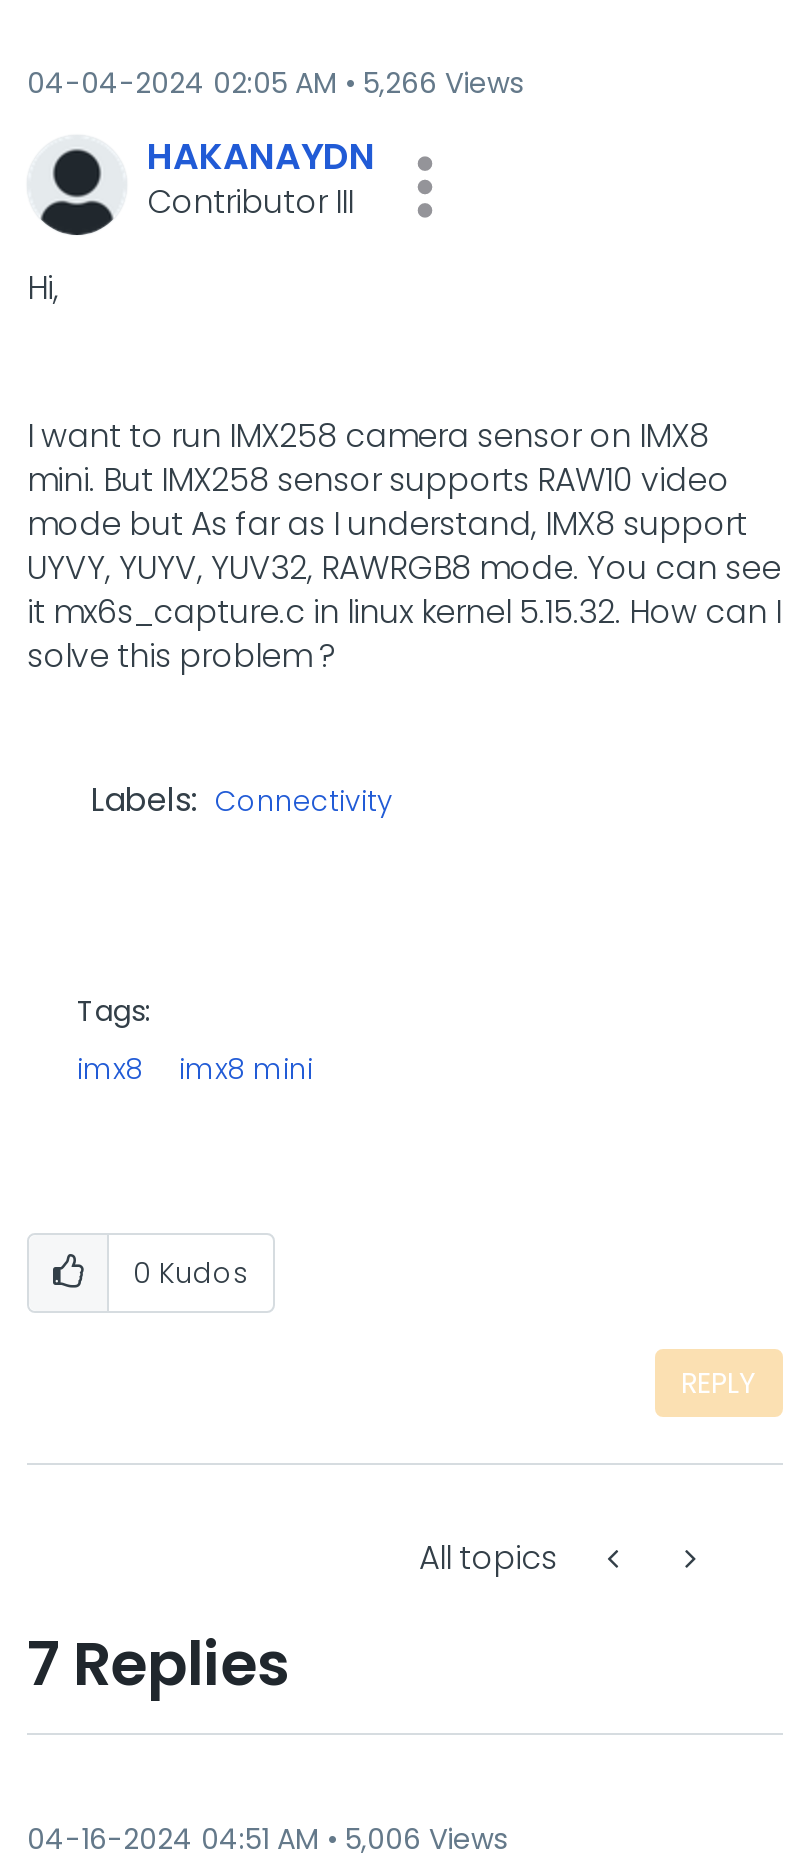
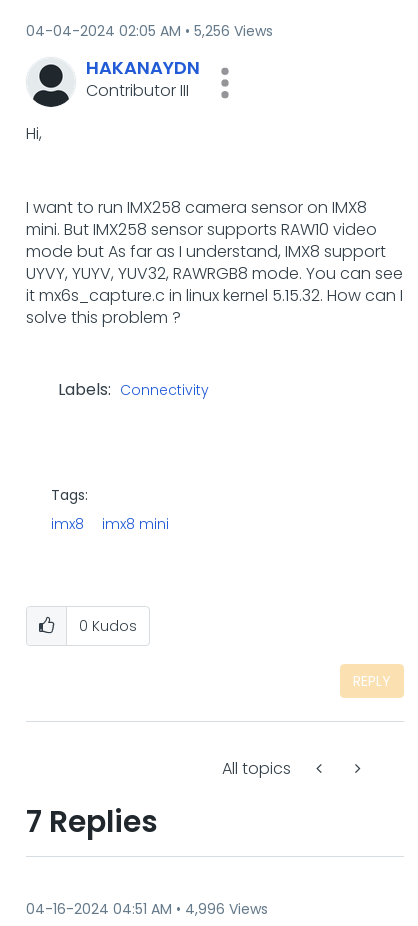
[27,63,523,103] 04-04-2024 02:05 AM 5,266 Views -> [26,21,273,41] 04-04-2024 02:05 AM 5,256 Views
[27,1819,507,1859] 04-16-2024 04:51 AM 5,006 Views -> [26,899,268,919] 04-16-2024 04:51 AM 4,996 Views

